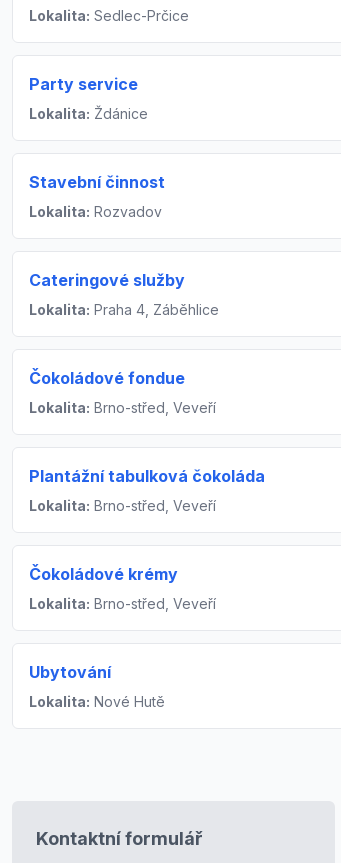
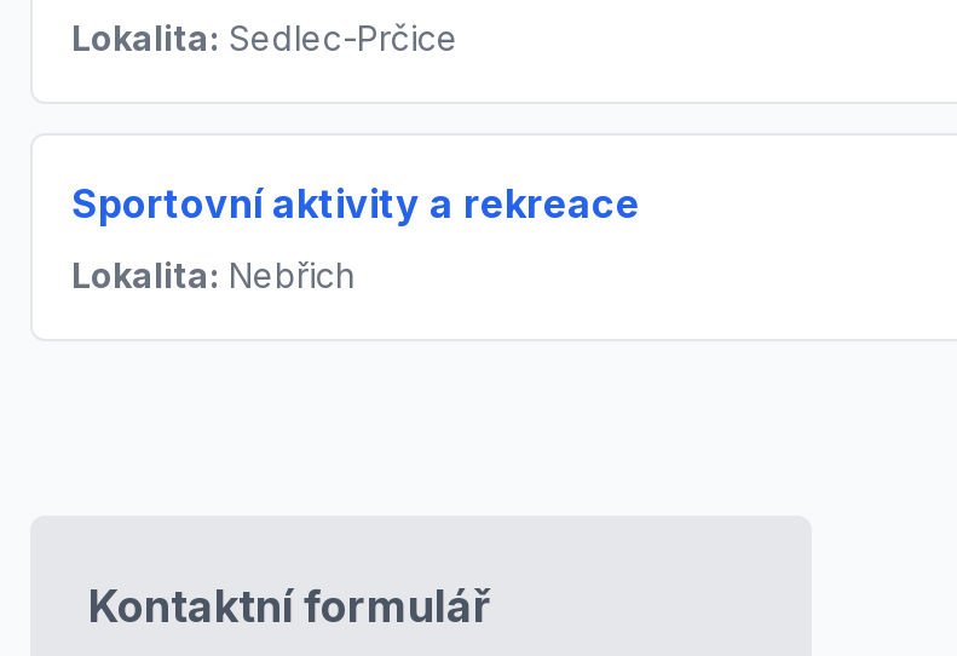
[29,74,265,710] Party service | Lokalita: Ždánice | Stavební činnost | Lokalita: Rozvadov | Cateringové služby | Lokalita: Praha 4, Záběhlice | Čokoládové fondue | Lokalita: Brno-střed, Veveří | Plantážní tabulková čokoláda | Lokalita: Brno-střed, Veveří | Čokoládové krémy | Lokalita: Brno-střed, Veveří | Ubytování | Lokalita: Nové Hutě -> [71,179,640,295] Sportovní aktivity a rekreace | Lokalita: Nebřich

